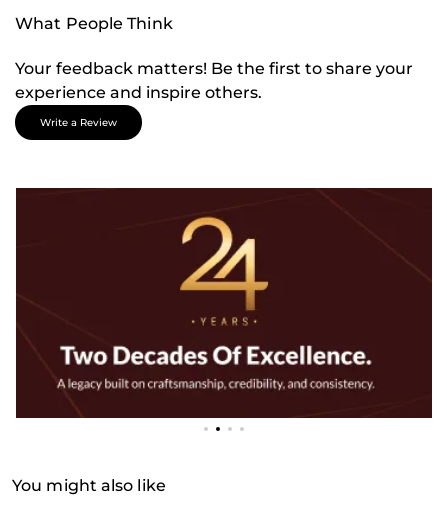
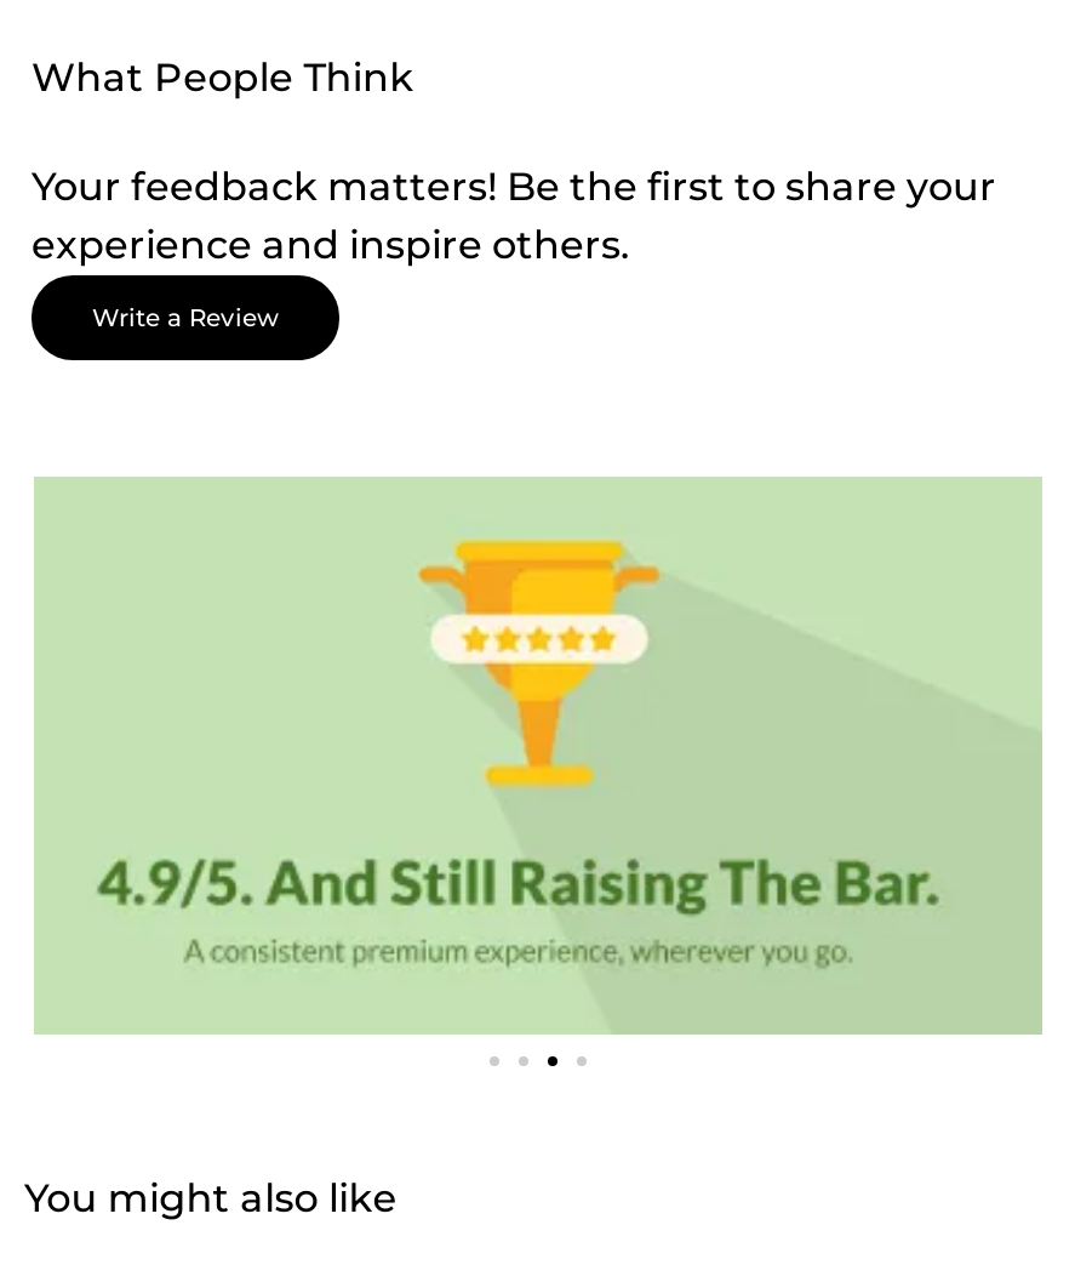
[15,187,433,419] [image] -> [34,477,1042,1035] [image]

